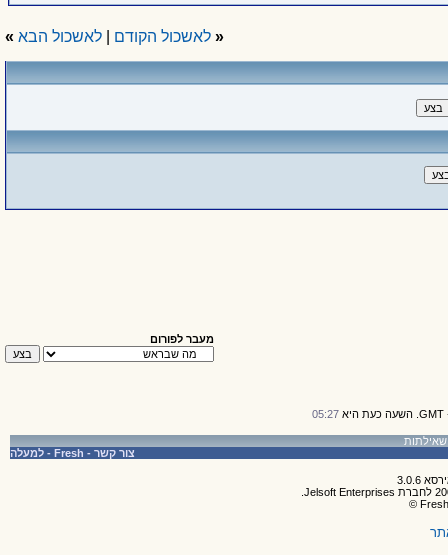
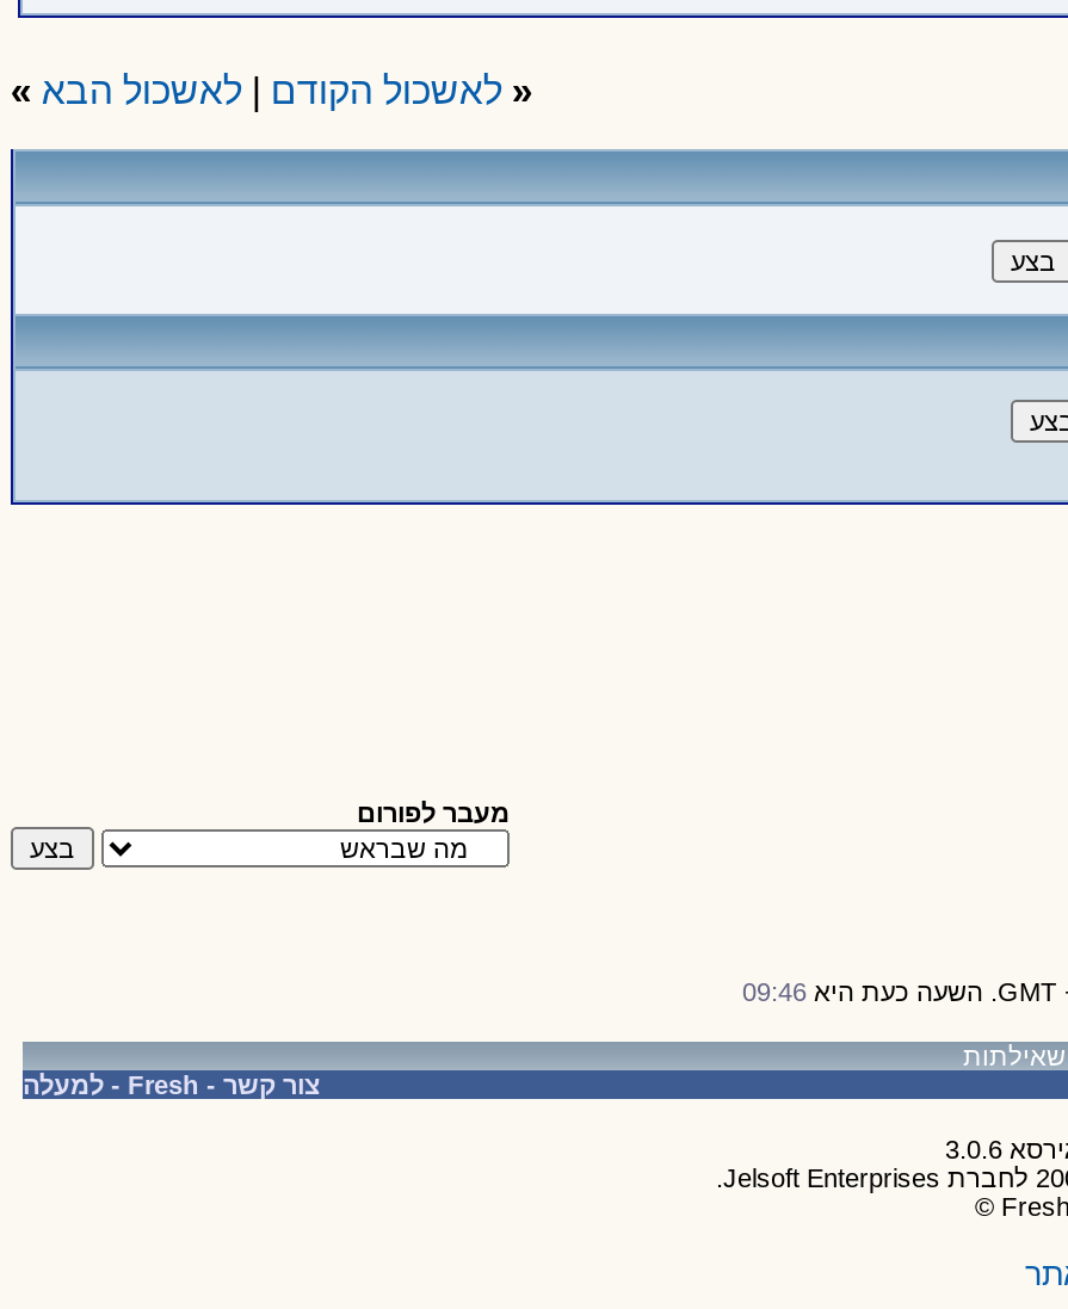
[311,408,338,420] 05:27 -> [742,977,807,1006] 09:46

